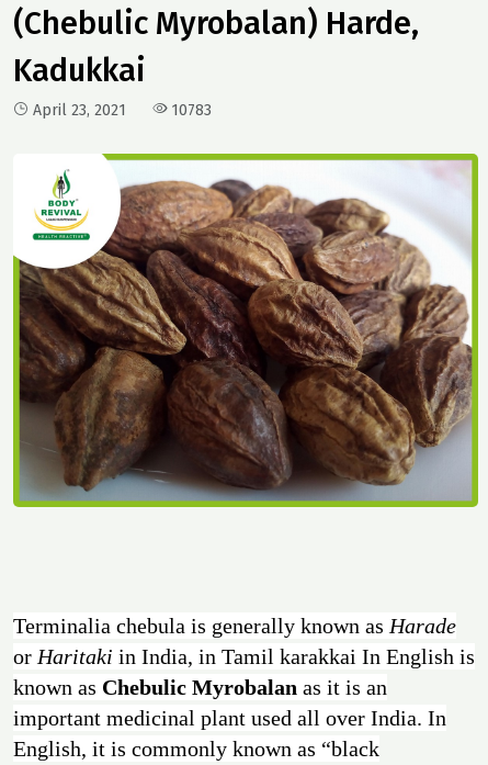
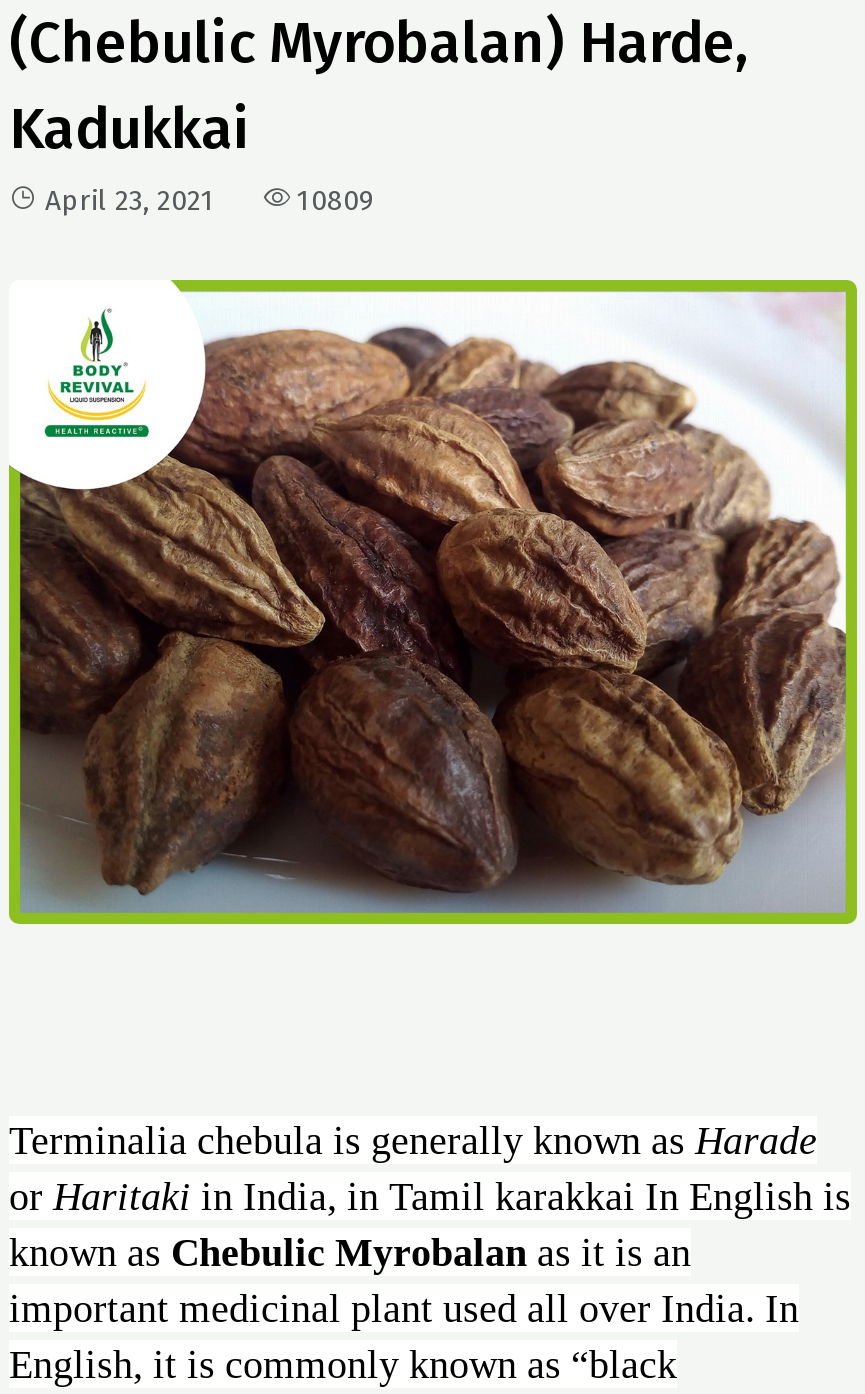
[171,101,212,120] 10783 -> [297,184,375,218] 10809

